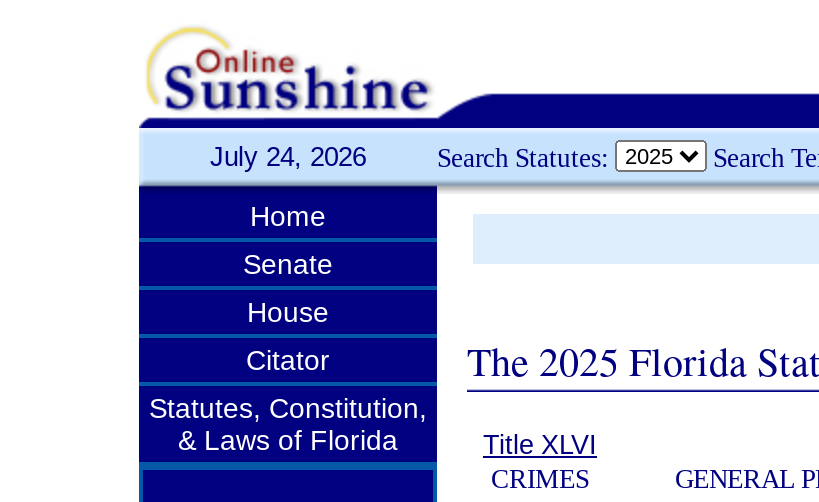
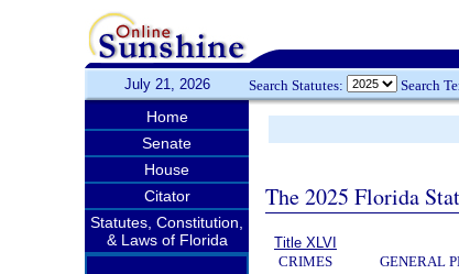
[210,142,366,172] July 24, 2026 -> [124,76,210,92] July 21, 2026

